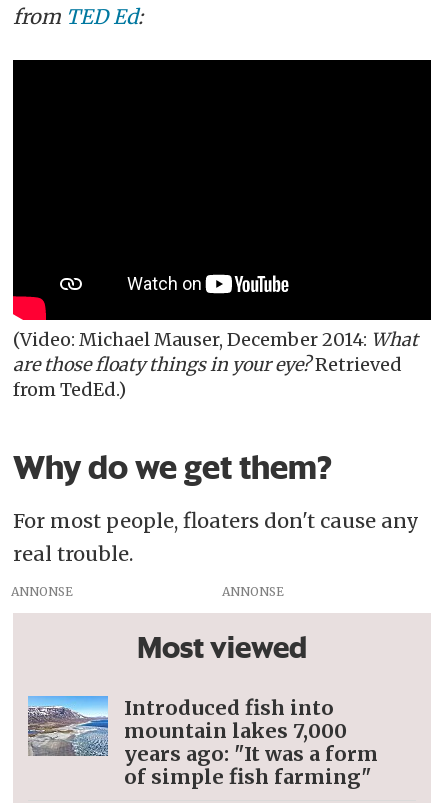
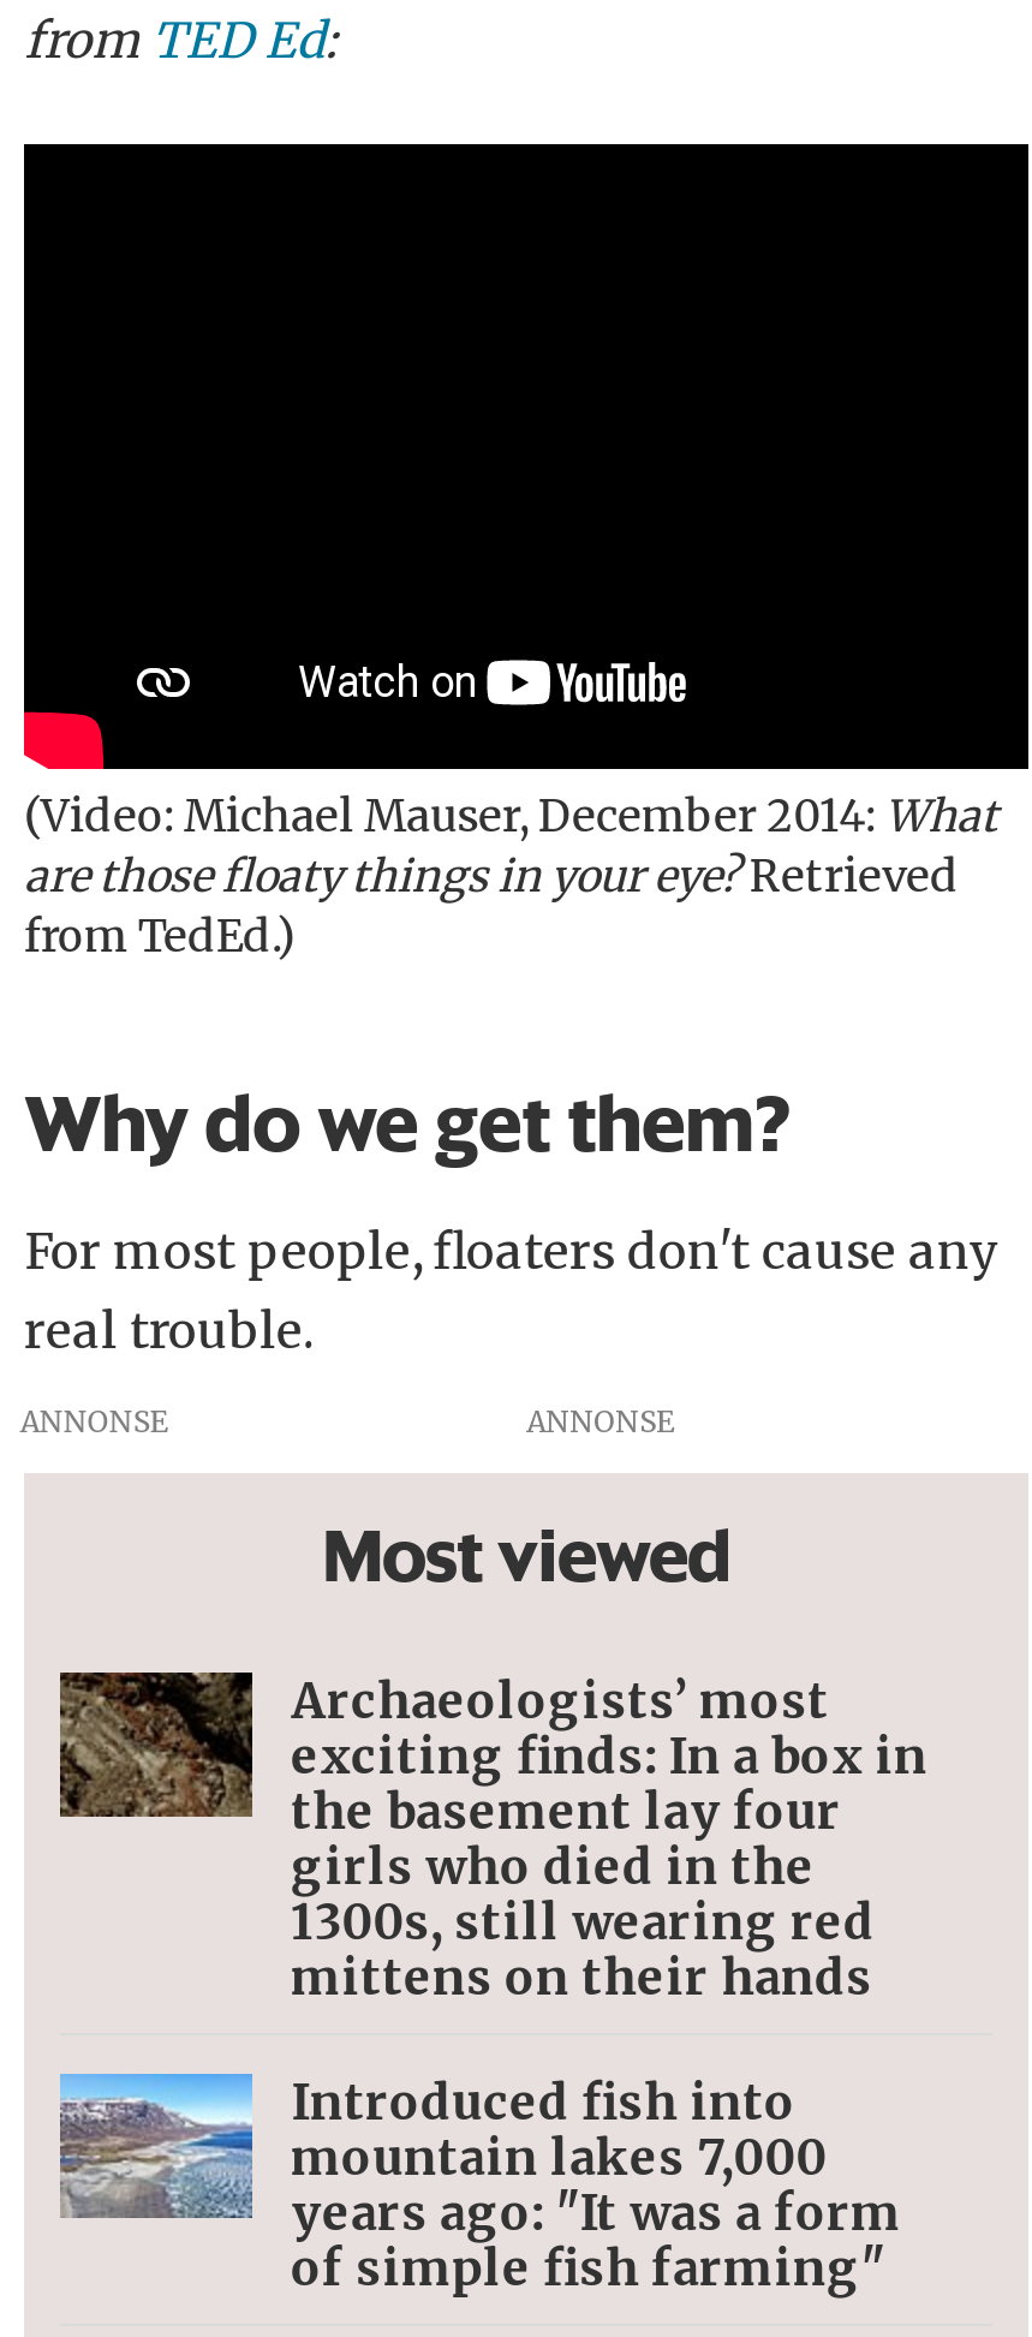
none -> [58,1670,928,2008] [image] | Archaeologists’ most | exciting finds: In a box in | the basement lay four | girls who died in the | 1300s, still wearing red | mittens on their hands

